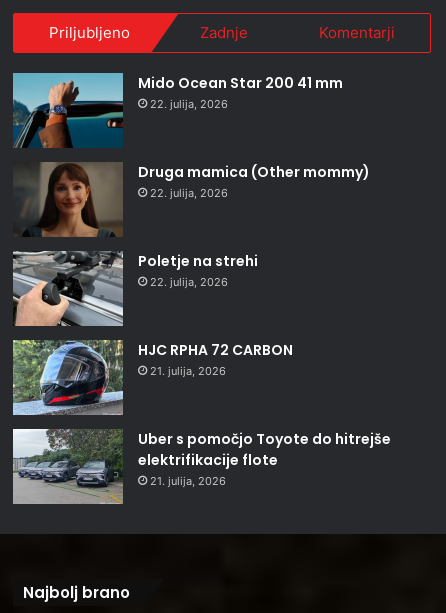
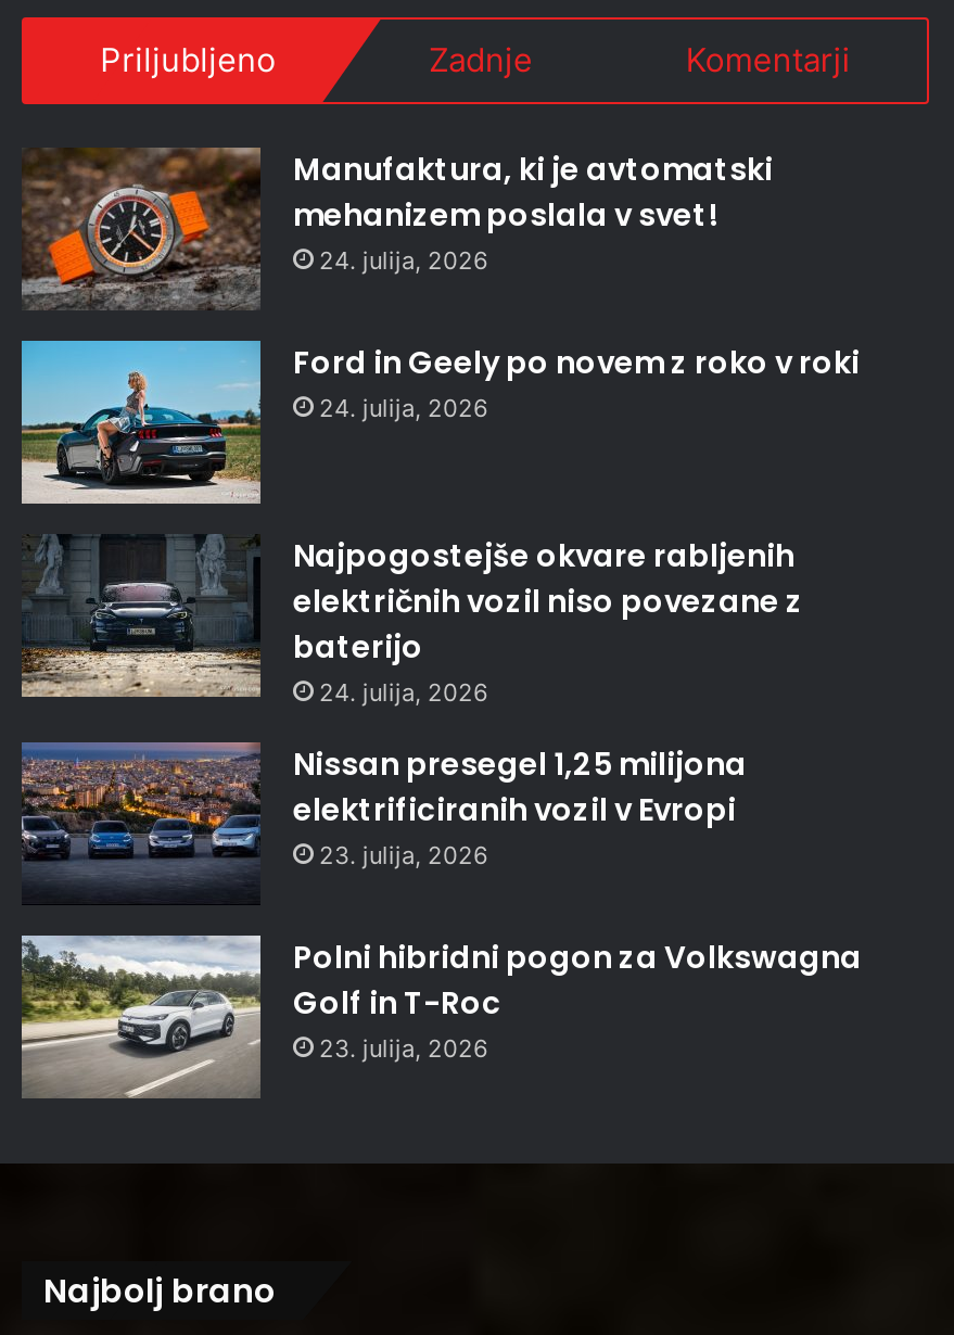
[12,72,343,148] [image] | Mido Ocean Star 200 41 mm | 22. julija, 2026 -> [20,147,773,311] [image] | Manufaktura, ki je avtomatski | mehanizem poslala v svet! | 24. julija, 2026
[13,161,370,237] [image] | Druga mamica (Other mommy) | 22. julija, 2026 -> [20,338,860,507] [image] | Ford in Geely po novem z roko v roki | 24. julija, 2026
[12,250,258,326] [image] | Poletje na strehi | 22. julija, 2026 -> [20,535,803,708] [image] | Najpogostejše okvare rabljenih | električnih vozil niso povezane z | baterijo | 24. julija, 2026
[12,339,293,416] [image] | HJC RPHA 72 CARBON | 21. julija, 2026 -> [22,741,747,891] [image] | Nissan presegel 1,25 milijona | elektrificiranih vozil v Evropi | 23. julija, 2026
[12,429,391,503] [image] | Uber s pomočjo Toyote do hitrejše | elektrifikacije flote | 21. julija, 2026 -> [22,935,862,1097] [image] | Polni hibridni pogon za Volkswagna | Golf in T-Roc | 23. julija, 2026

